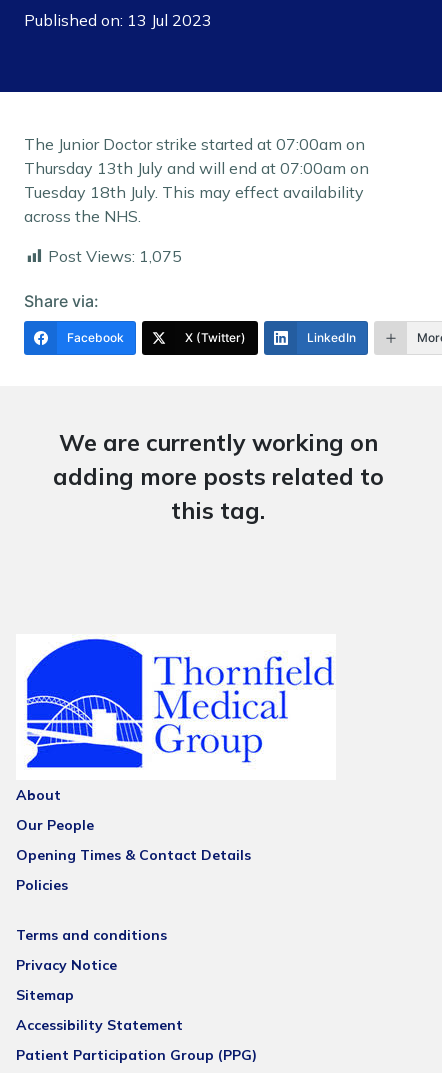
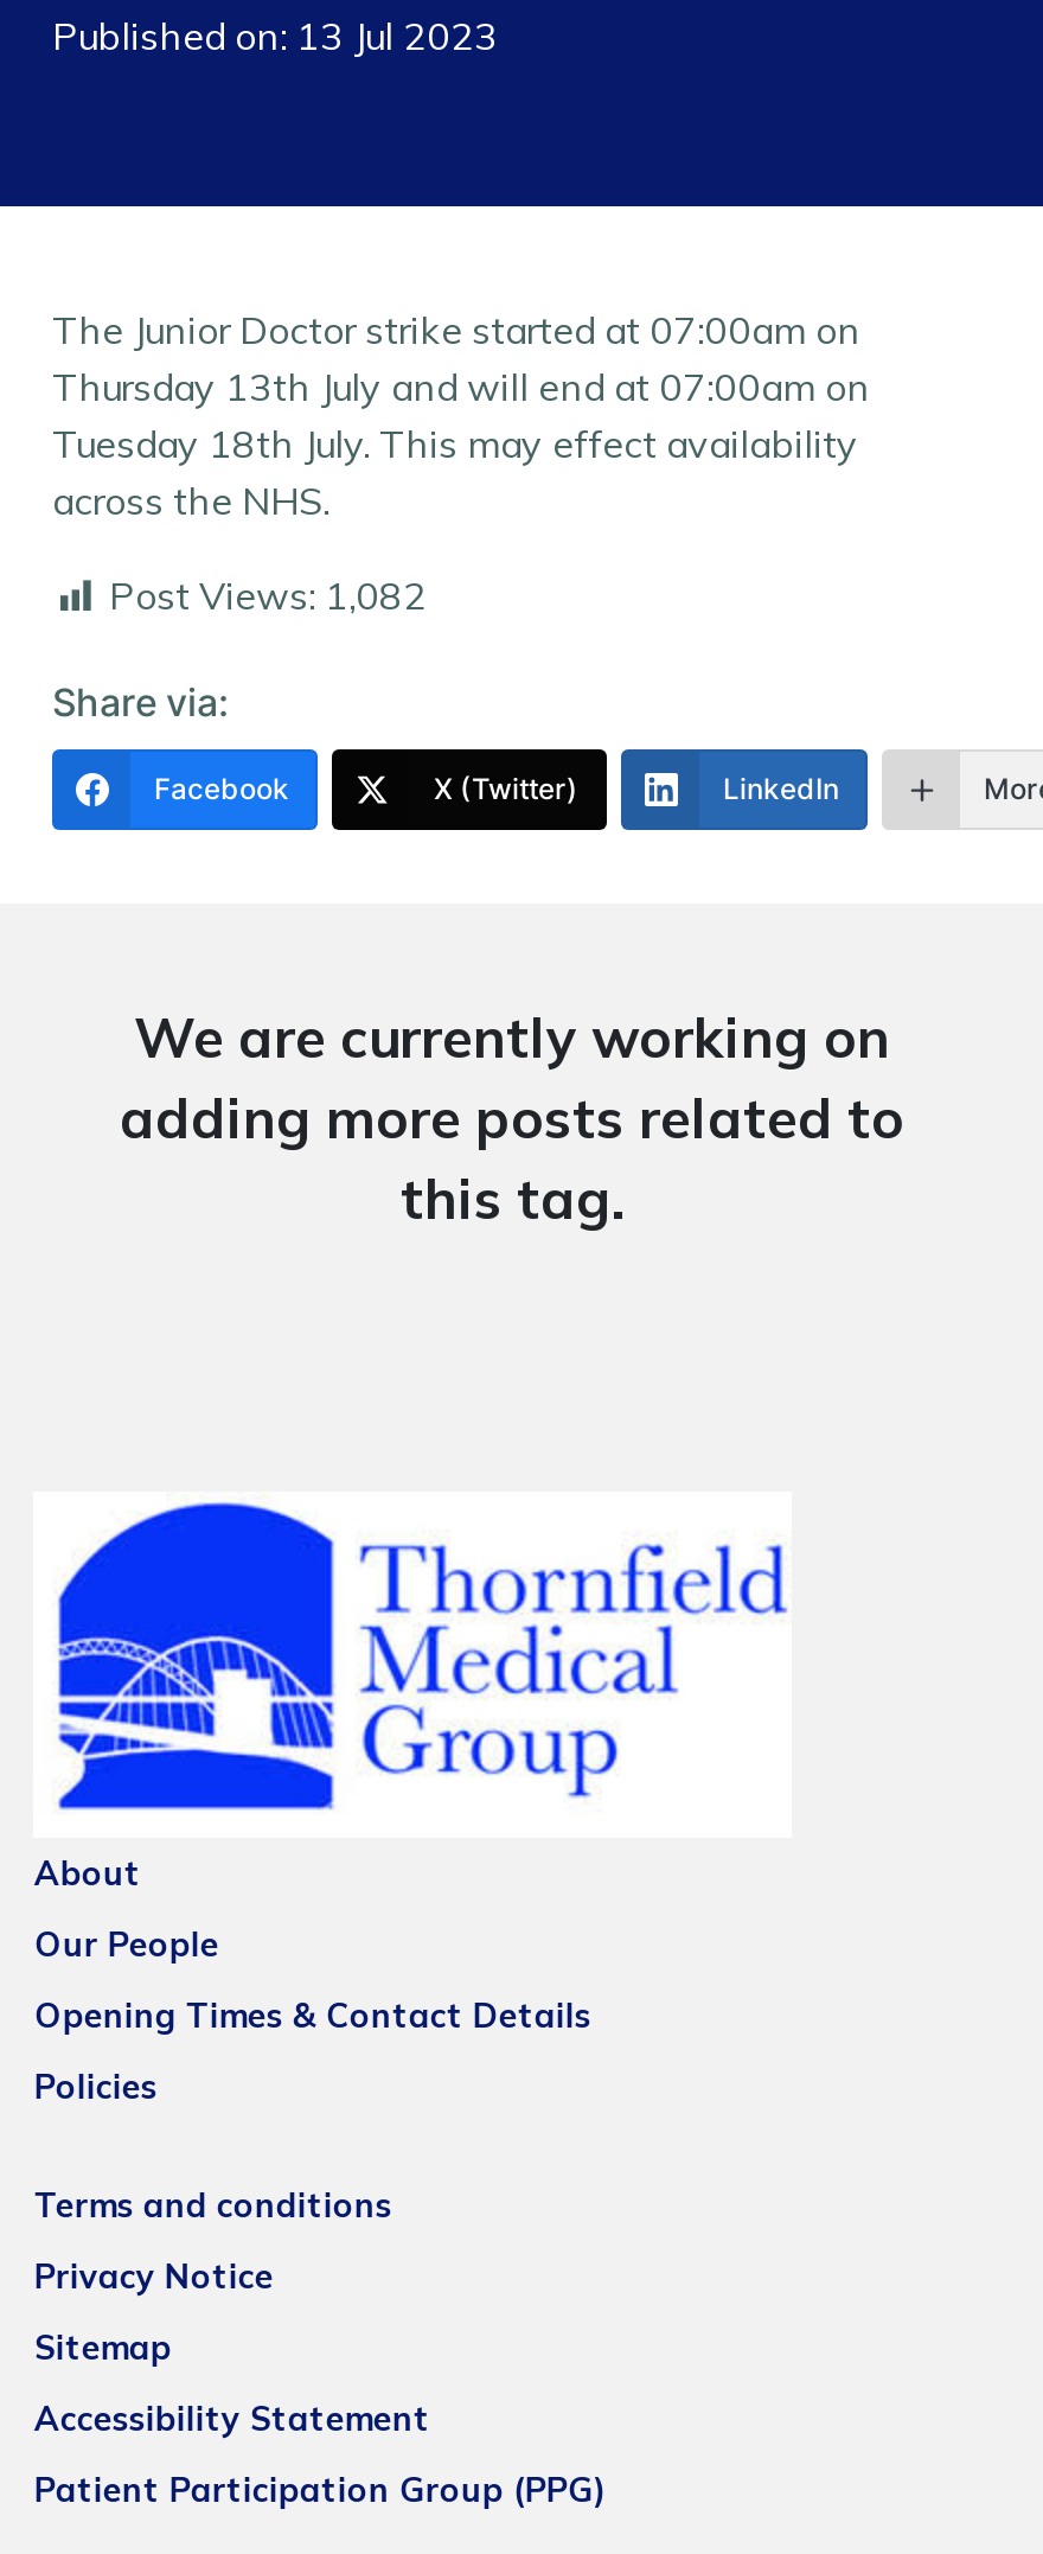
[48,246,182,266] Post Views: 1,075 -> [109,572,427,620] Post Views: 1,082

